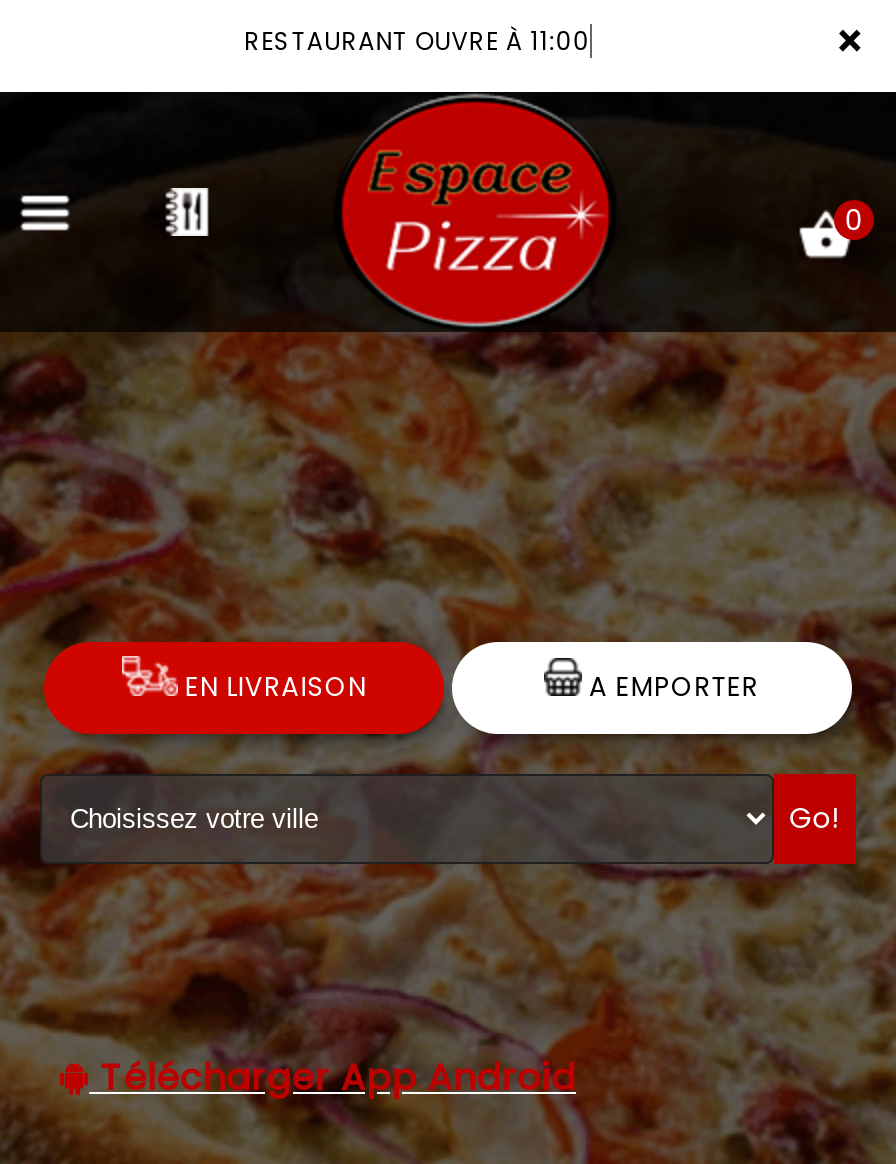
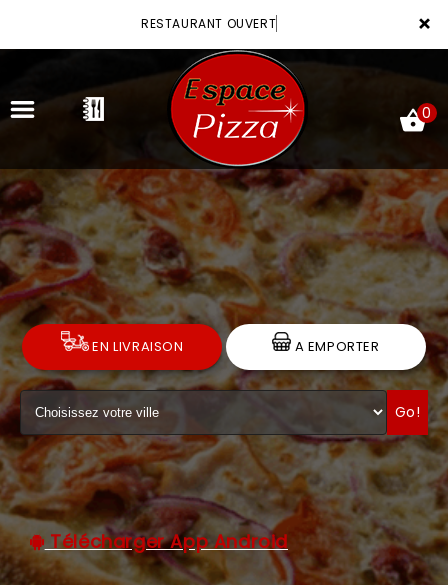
[244,24,591,58] RESTAURANT OUVRE À 11:00 -> [141,15,276,32] RESTAURANT OUVERT

